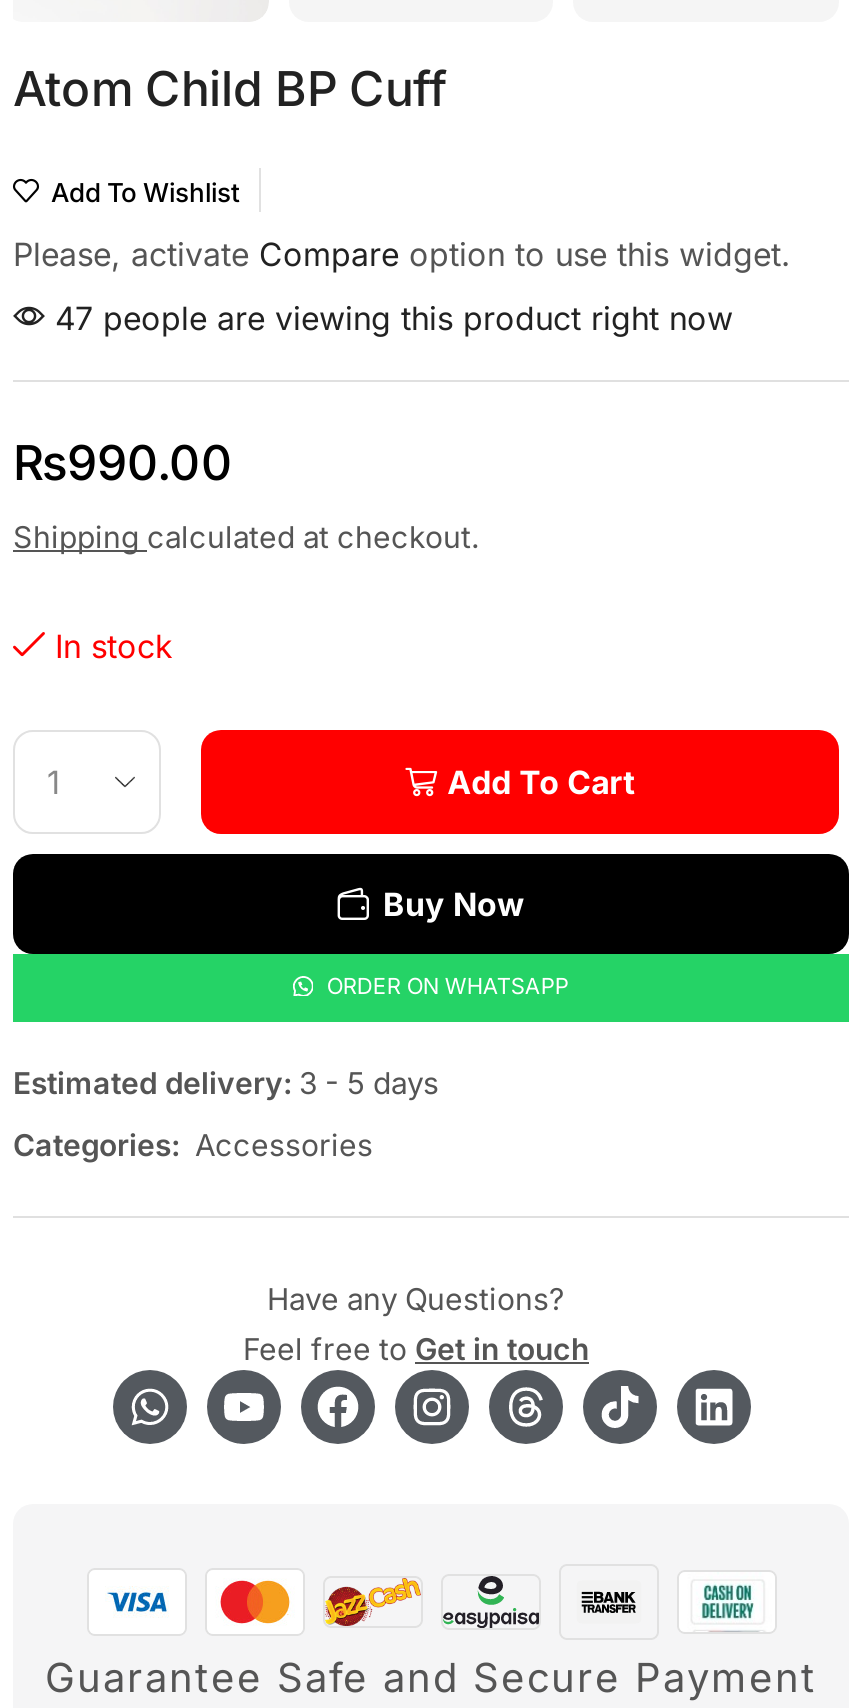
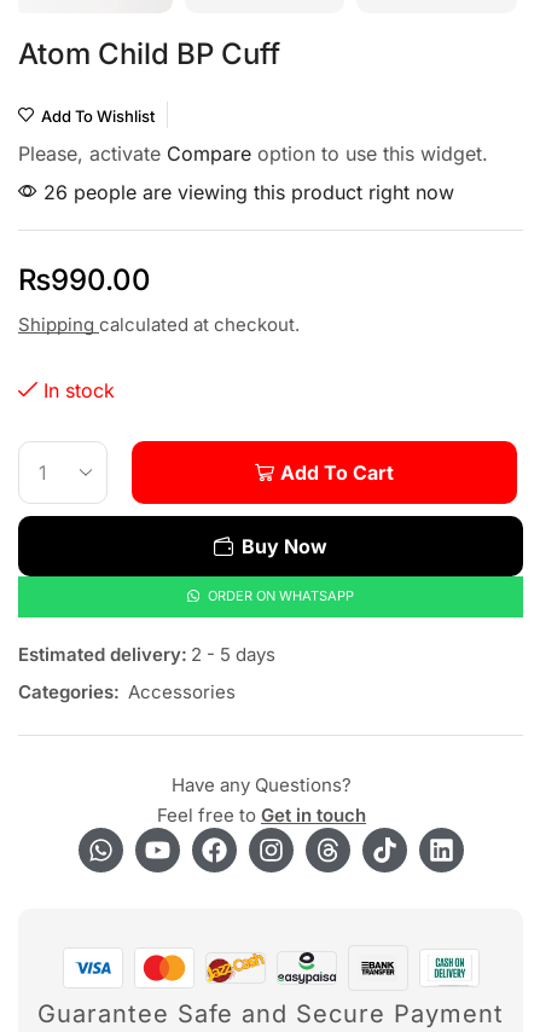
[45,297,733,337] 47 people are viewing this product right now -> [37,179,454,204] 26 people are viewing this product right now
[13,1064,439,1102] Estimated delivery: 3 - 5 days -> [18,643,275,666] Estimated delivery: 2 - 5 days

